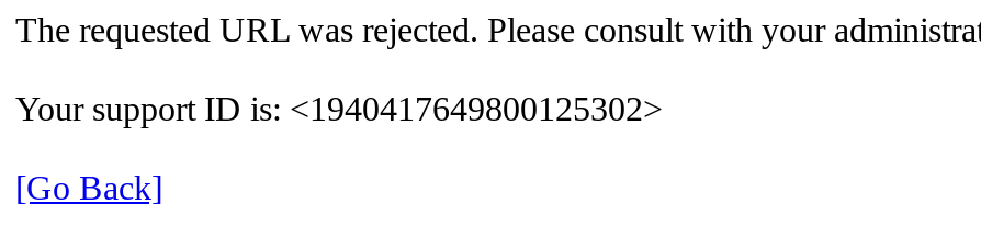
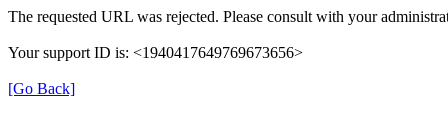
[15,90,663,127] Your support ID is: <1940417649800125302> -> [8,44,303,61] Your support ID is: <1940417649769673656>

